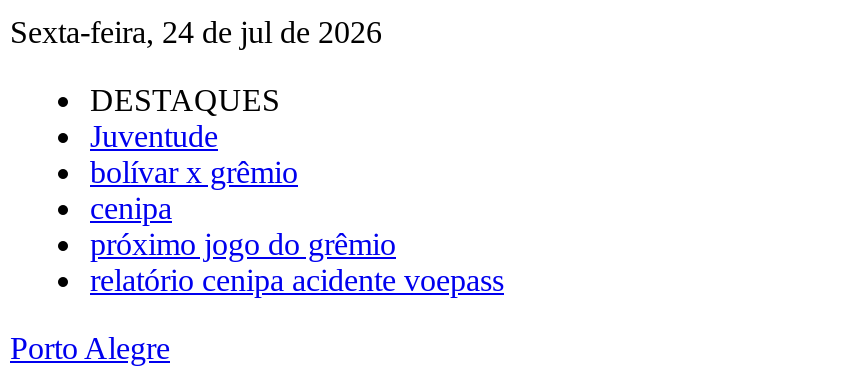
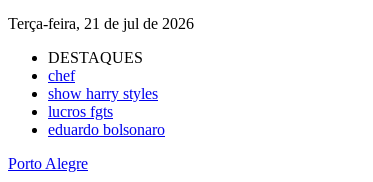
[10,15,382,49] Sexta-feira, 24 de jul de 2026 -> [8,15,194,32] Terça-feira, 21 de jul de 2026
[90,119,504,297] Juventude | bolívar x grêmio | cenipa | próximo jogo do grêmio | relatório cenipa acidente voepass -> [48,67,165,138] chef | show harry styles | lucros fgts | eduardo bolsonaro

